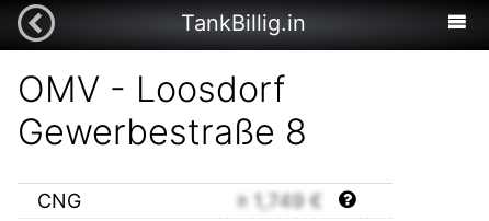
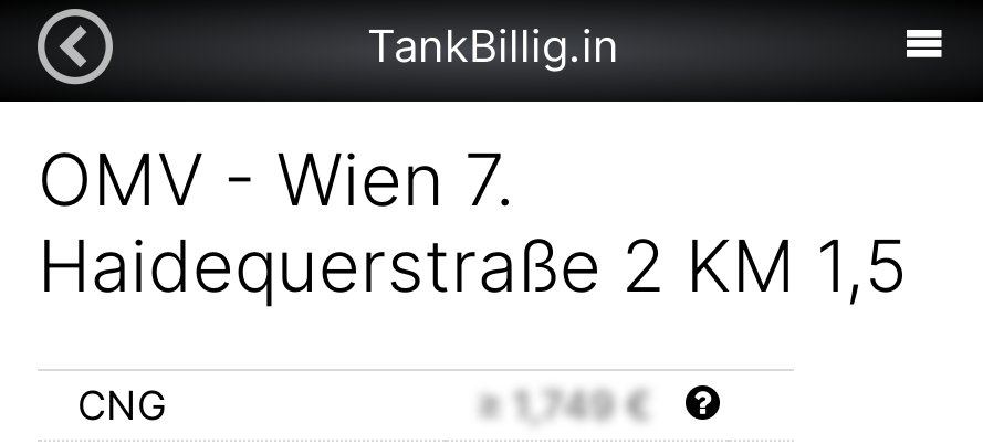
[18,68,307,153] OMV - Loosdorf | Gewerbestraße 8 -> [38,137,907,309] OMV - Wien 7. | Haidequerstraße 2 KM 1,5

